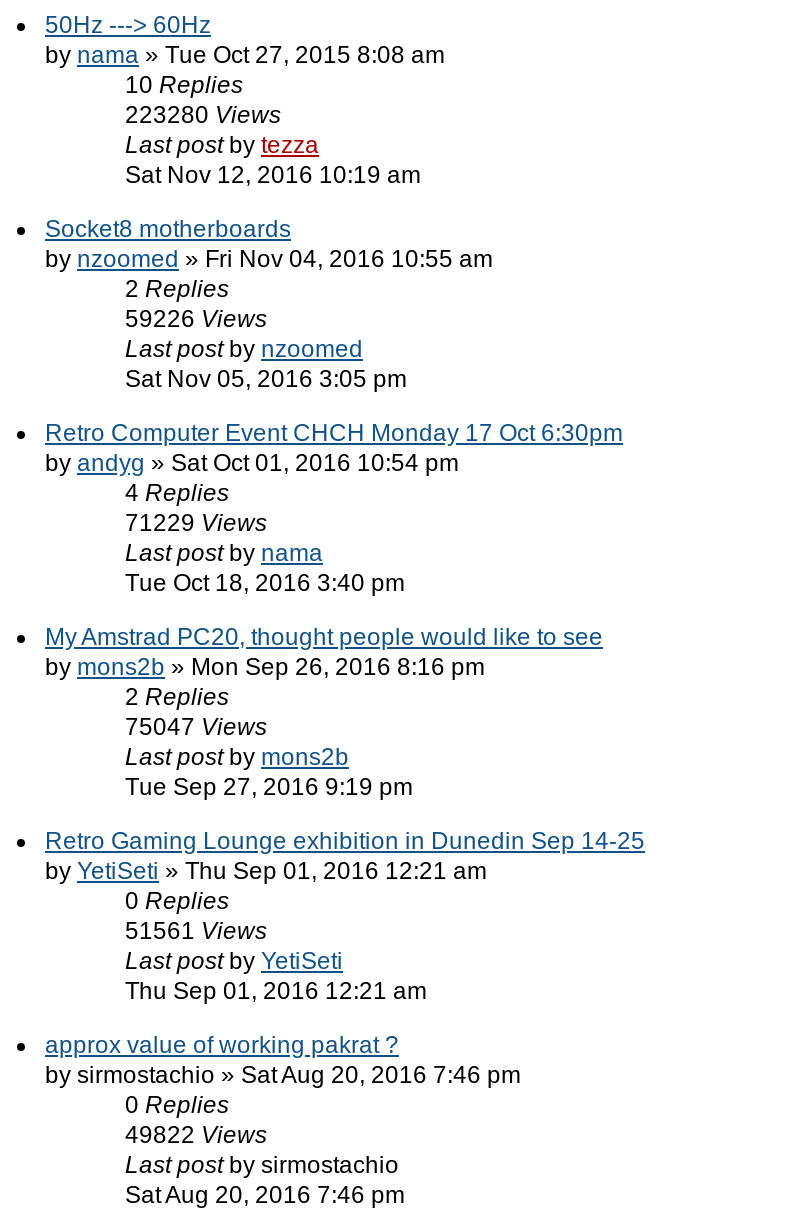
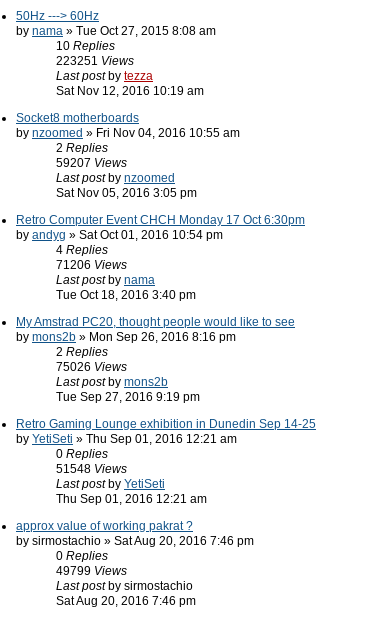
[125,101,281,129] 223280 Views -> [56,54,134,68] 223251 Views
[125,305,267,333] 59226 Views -> [56,156,127,170] 59207 Views
[125,509,267,537] 71229 Views -> [56,258,127,272] 71206 Views
[125,713,267,741] 75047 Views -> [56,360,127,374] 75026 Views
[125,917,267,945] 51561 Views -> [56,462,127,476] 51548 Views
[125,1121,267,1149] 49822 Views -> [56,564,127,578] 49799 Views

